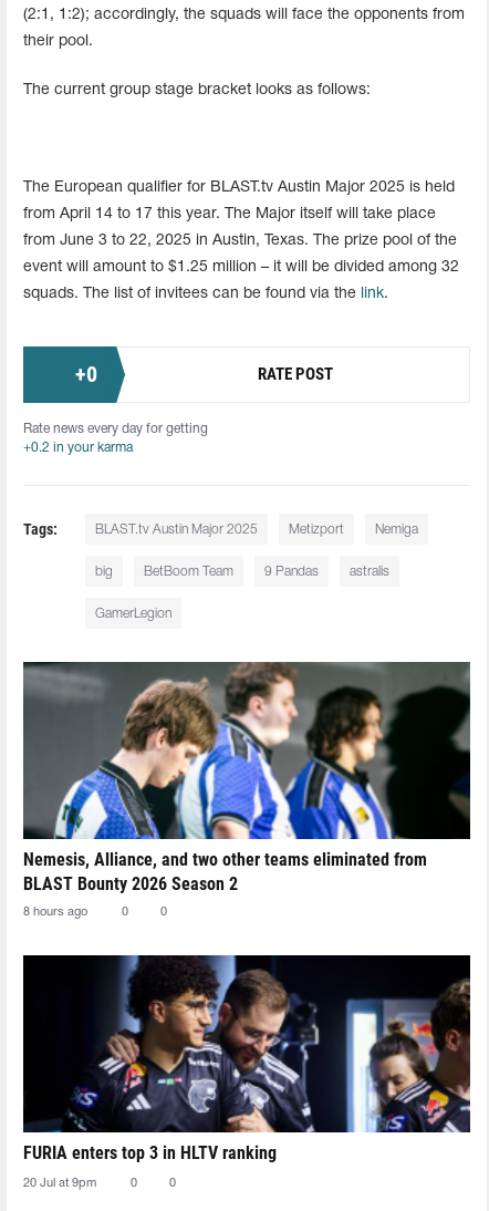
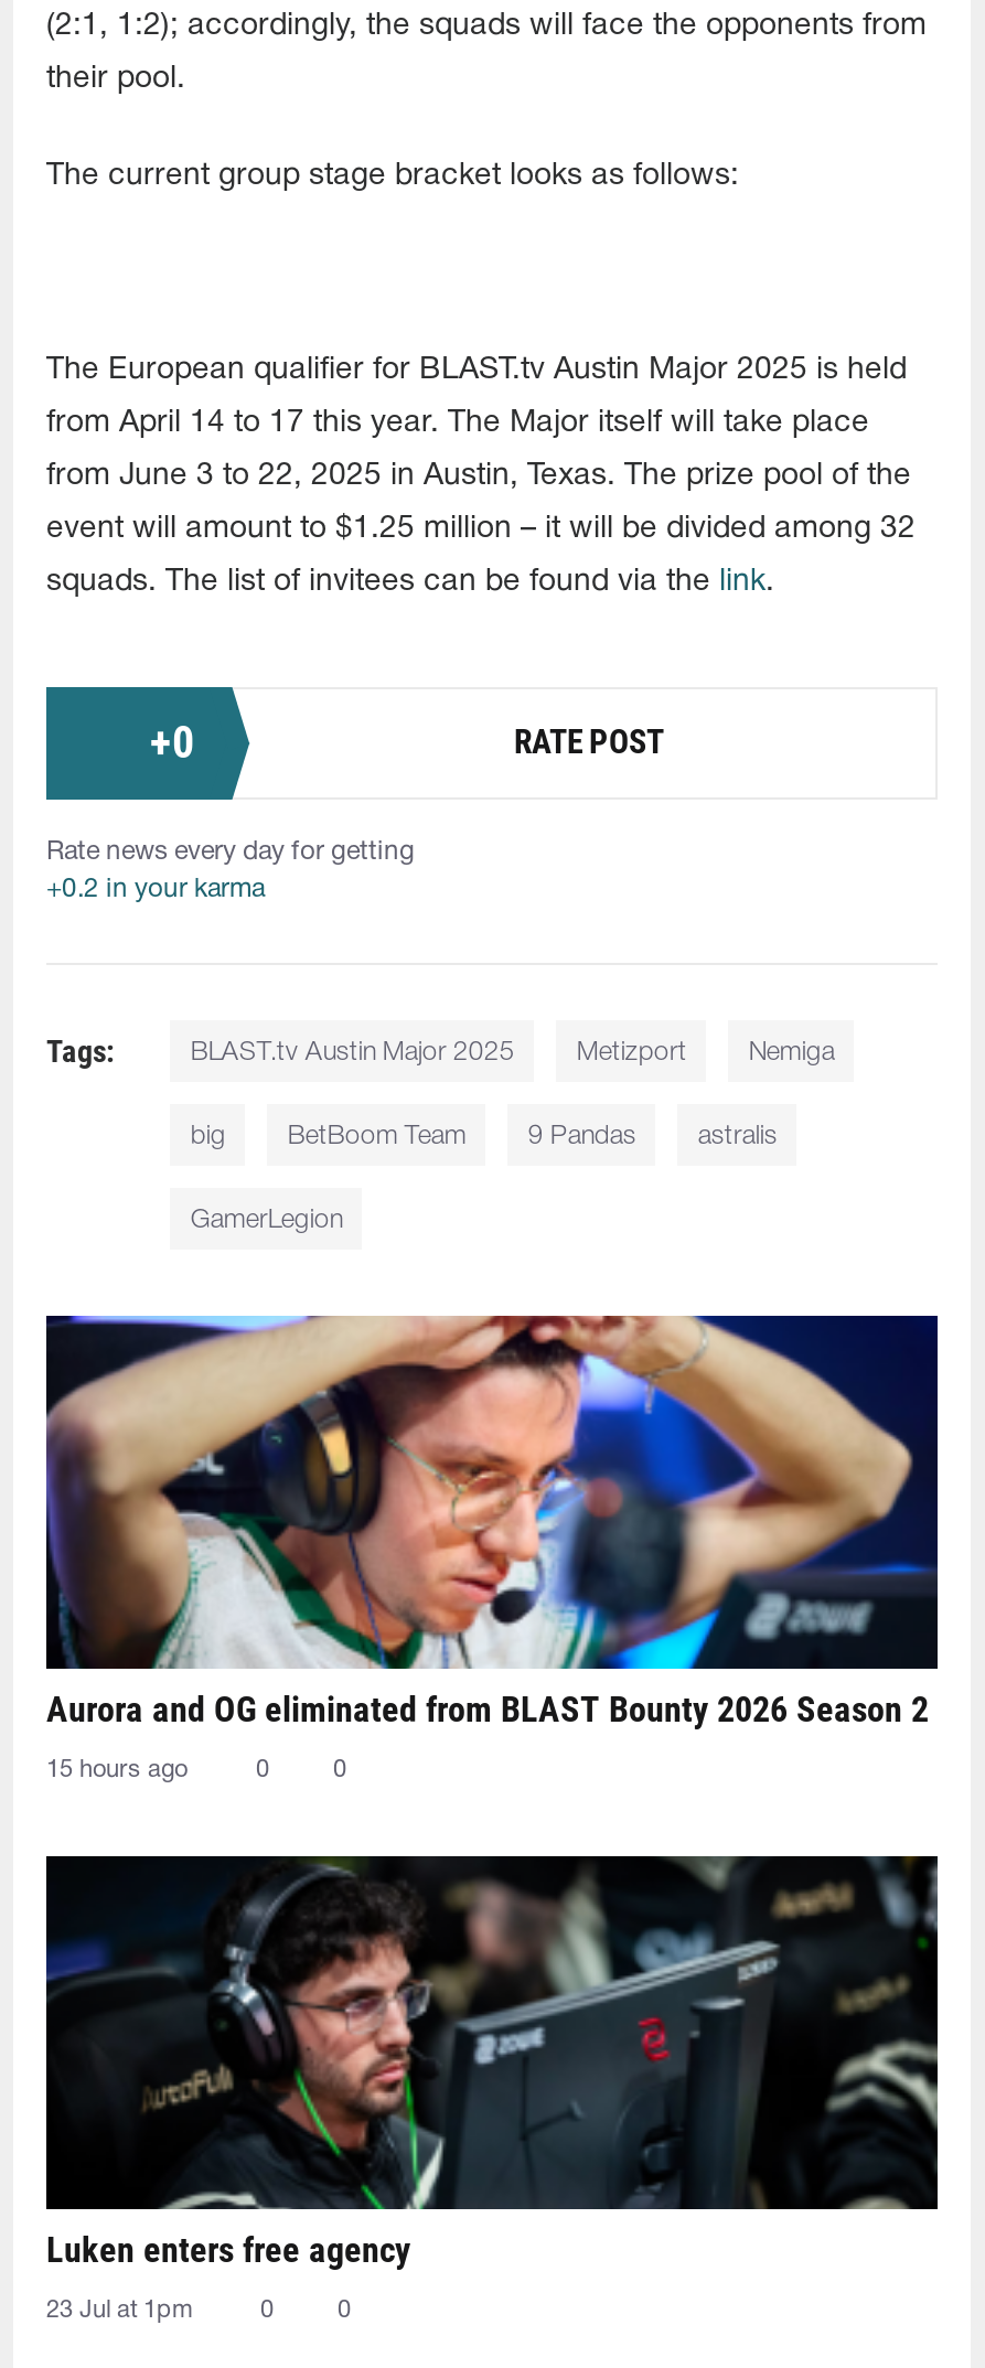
[23,661,471,894] [image] | Nemesis, Alliance, and two other teams eliminated from | BLAST Bounty 2026 Season 2 -> [46,1314,938,1730] [image] | Aurora and OG eliminated from BLAST Bounty 2026 Season 2
[23,906,87,917] 8 hours ago -> [46,1759,188,1781] 15 hours ago
[23,954,471,1163] [image] | FURIA enters top 3 in HLTV ranking -> [44,1854,940,2270] [image] | Luken enters free agency
[23,1177,96,1189] 20 Jul at 9pm -> [46,2299,192,2321] 23 Jul at 1pm

